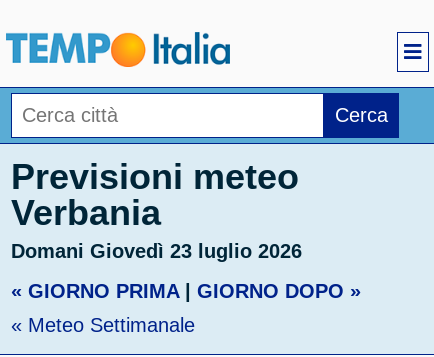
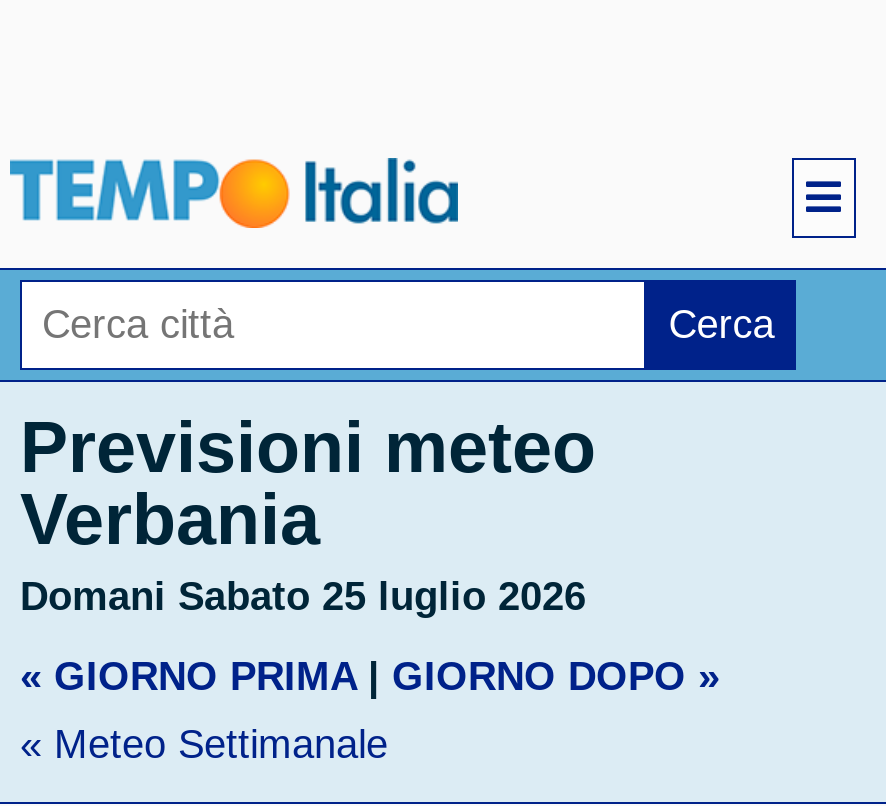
[11,240,302,262] Domani Giovedì 23 luglio 2026 -> [20,574,586,618] Domani Sabato 25 luglio 2026

